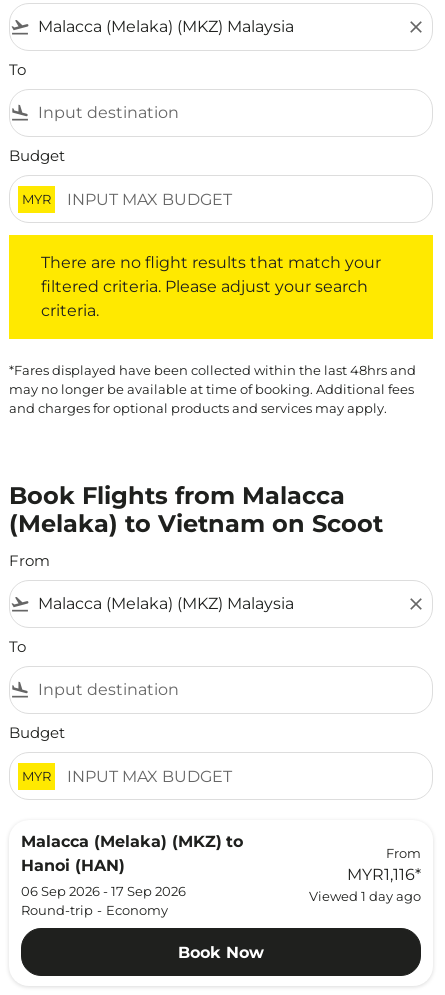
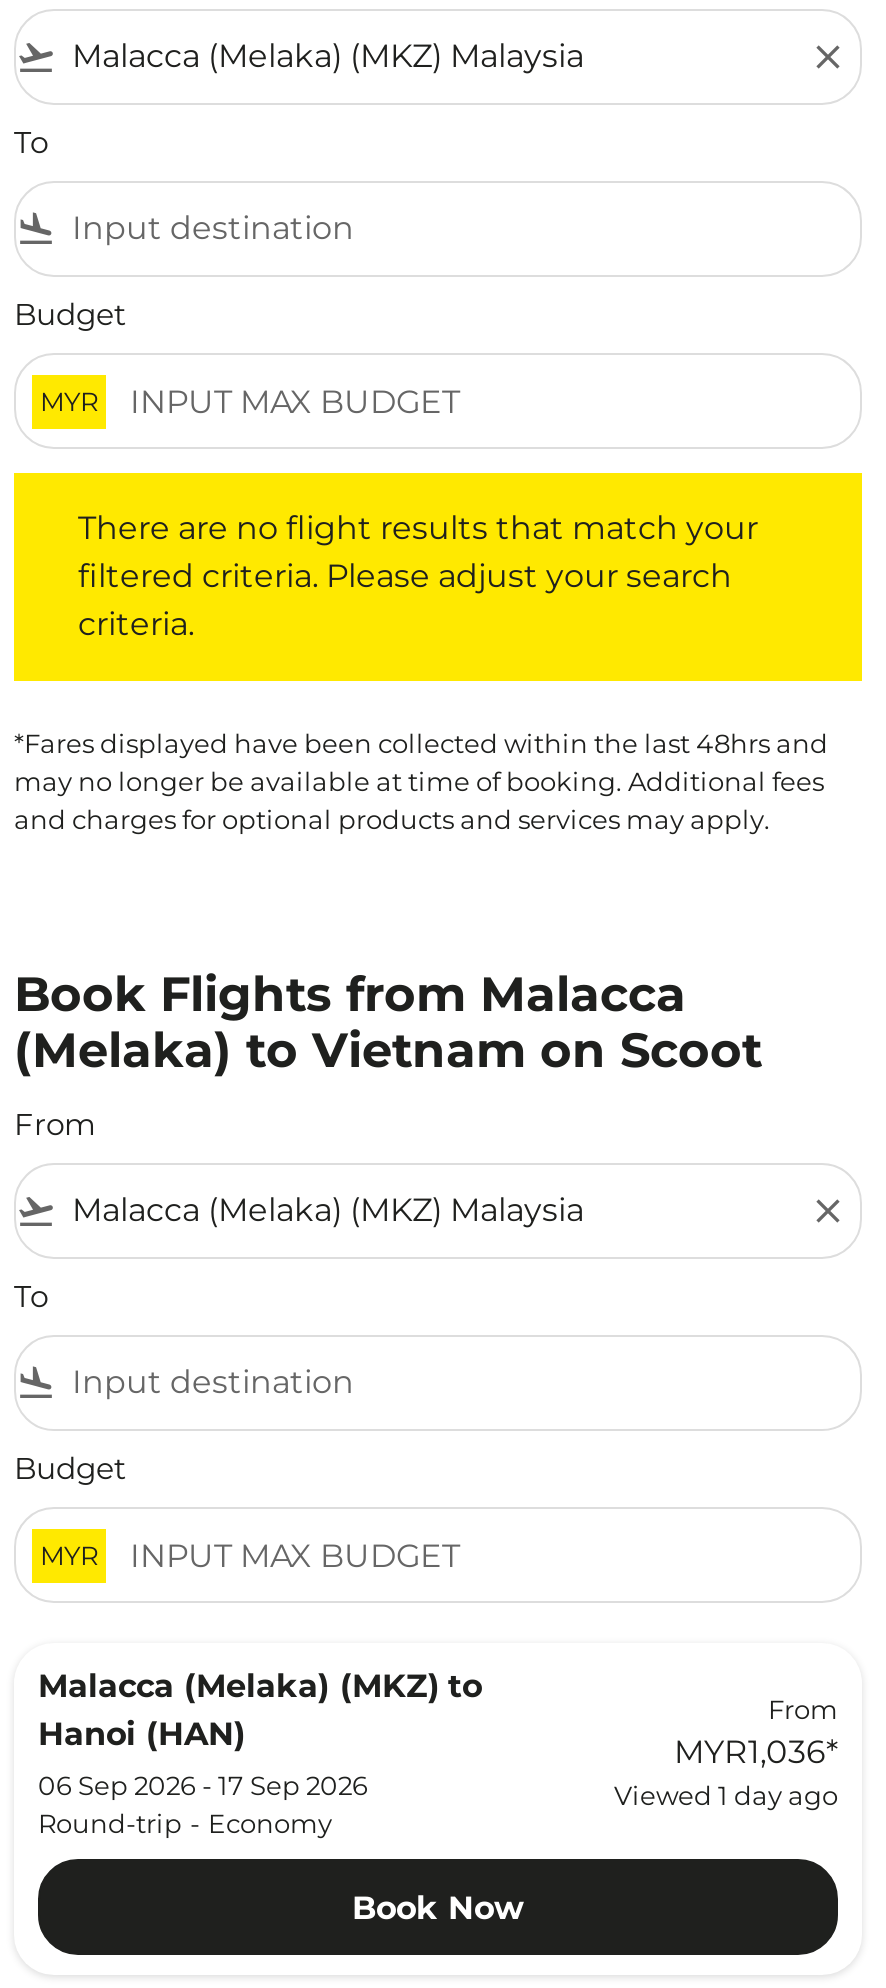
[347,865,421,884] MYR1,116* -> [674,1733,838,1771] MYR1,036*

